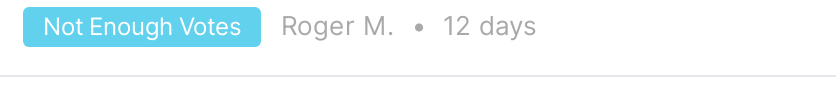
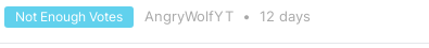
[281,9,537,41] Roger M. • 12 days -> [144,7,311,25] AngryWolfYT • 12 days

